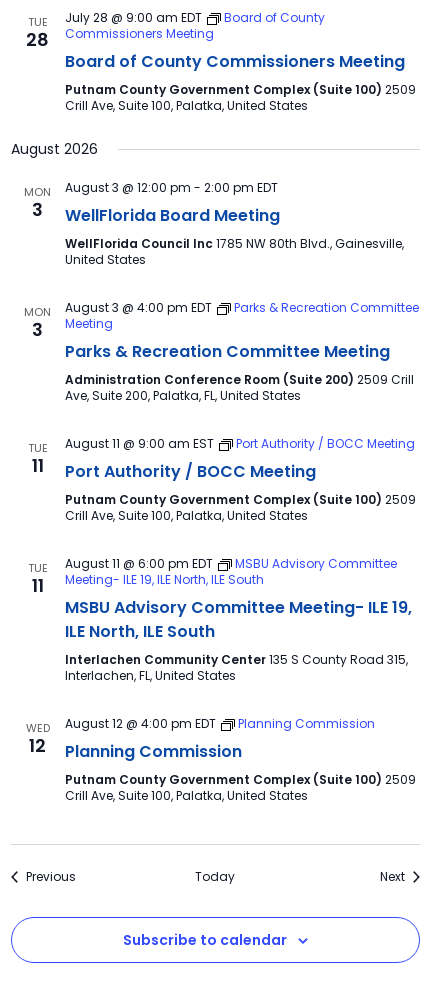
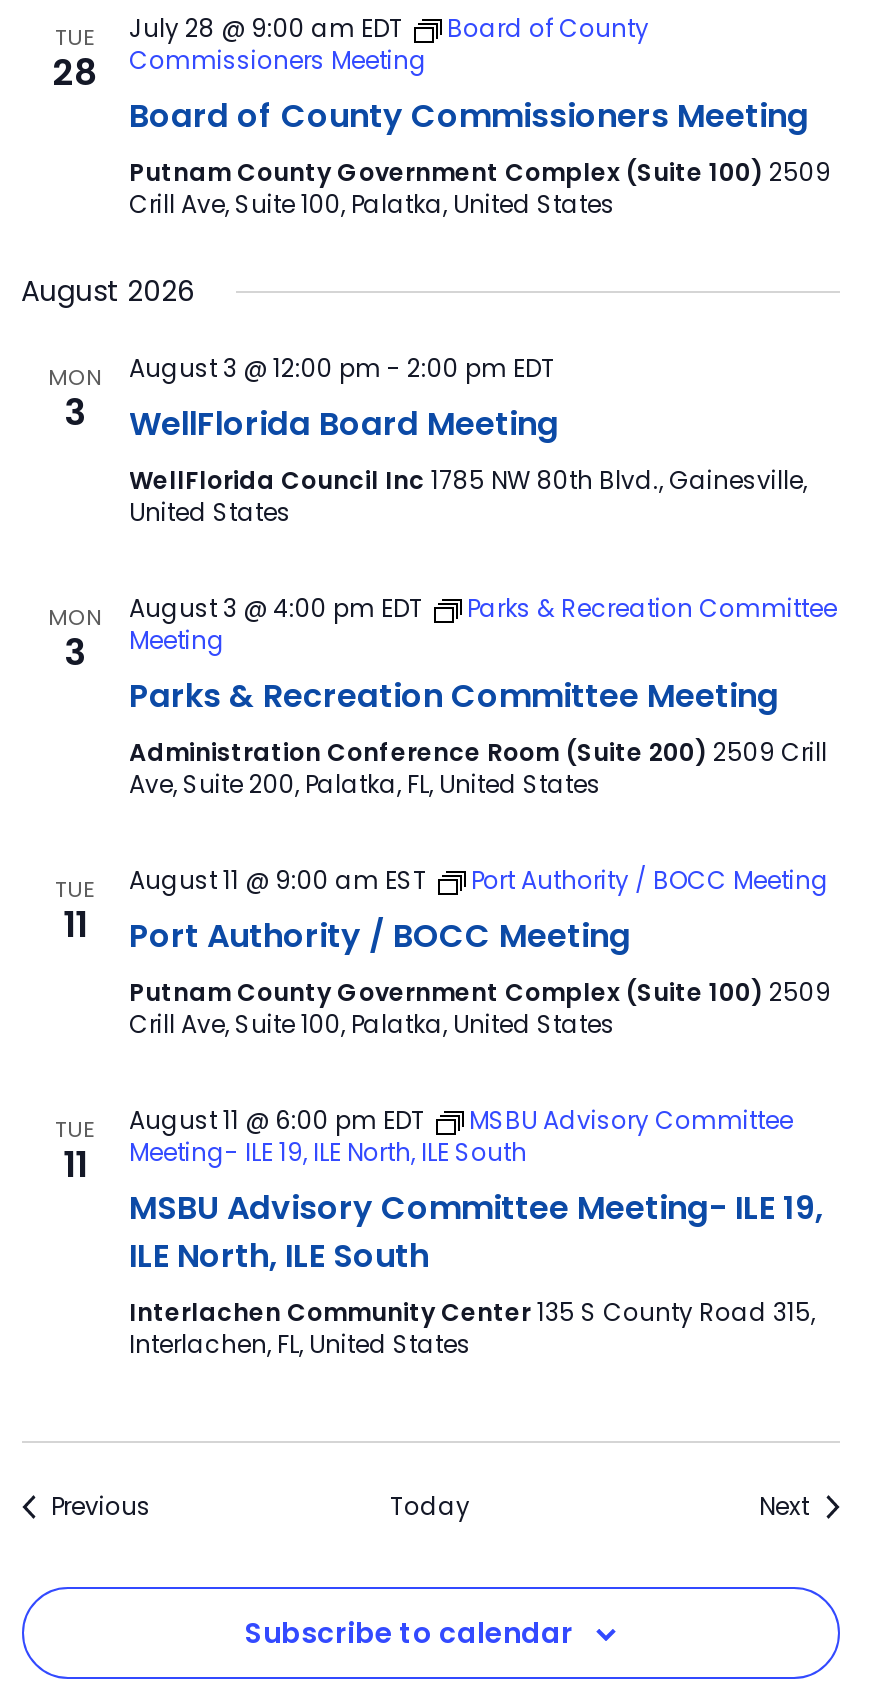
[25,720,49,758] WED | 12 -> none
[64,715,415,804] August 12 @ 4:00 pm EDT | Planning Commission | Planning Commission | Putnam County Government Complex (Suite 100) 2509 | Crill Ave, Suite 100, Palatka, United States -> none

